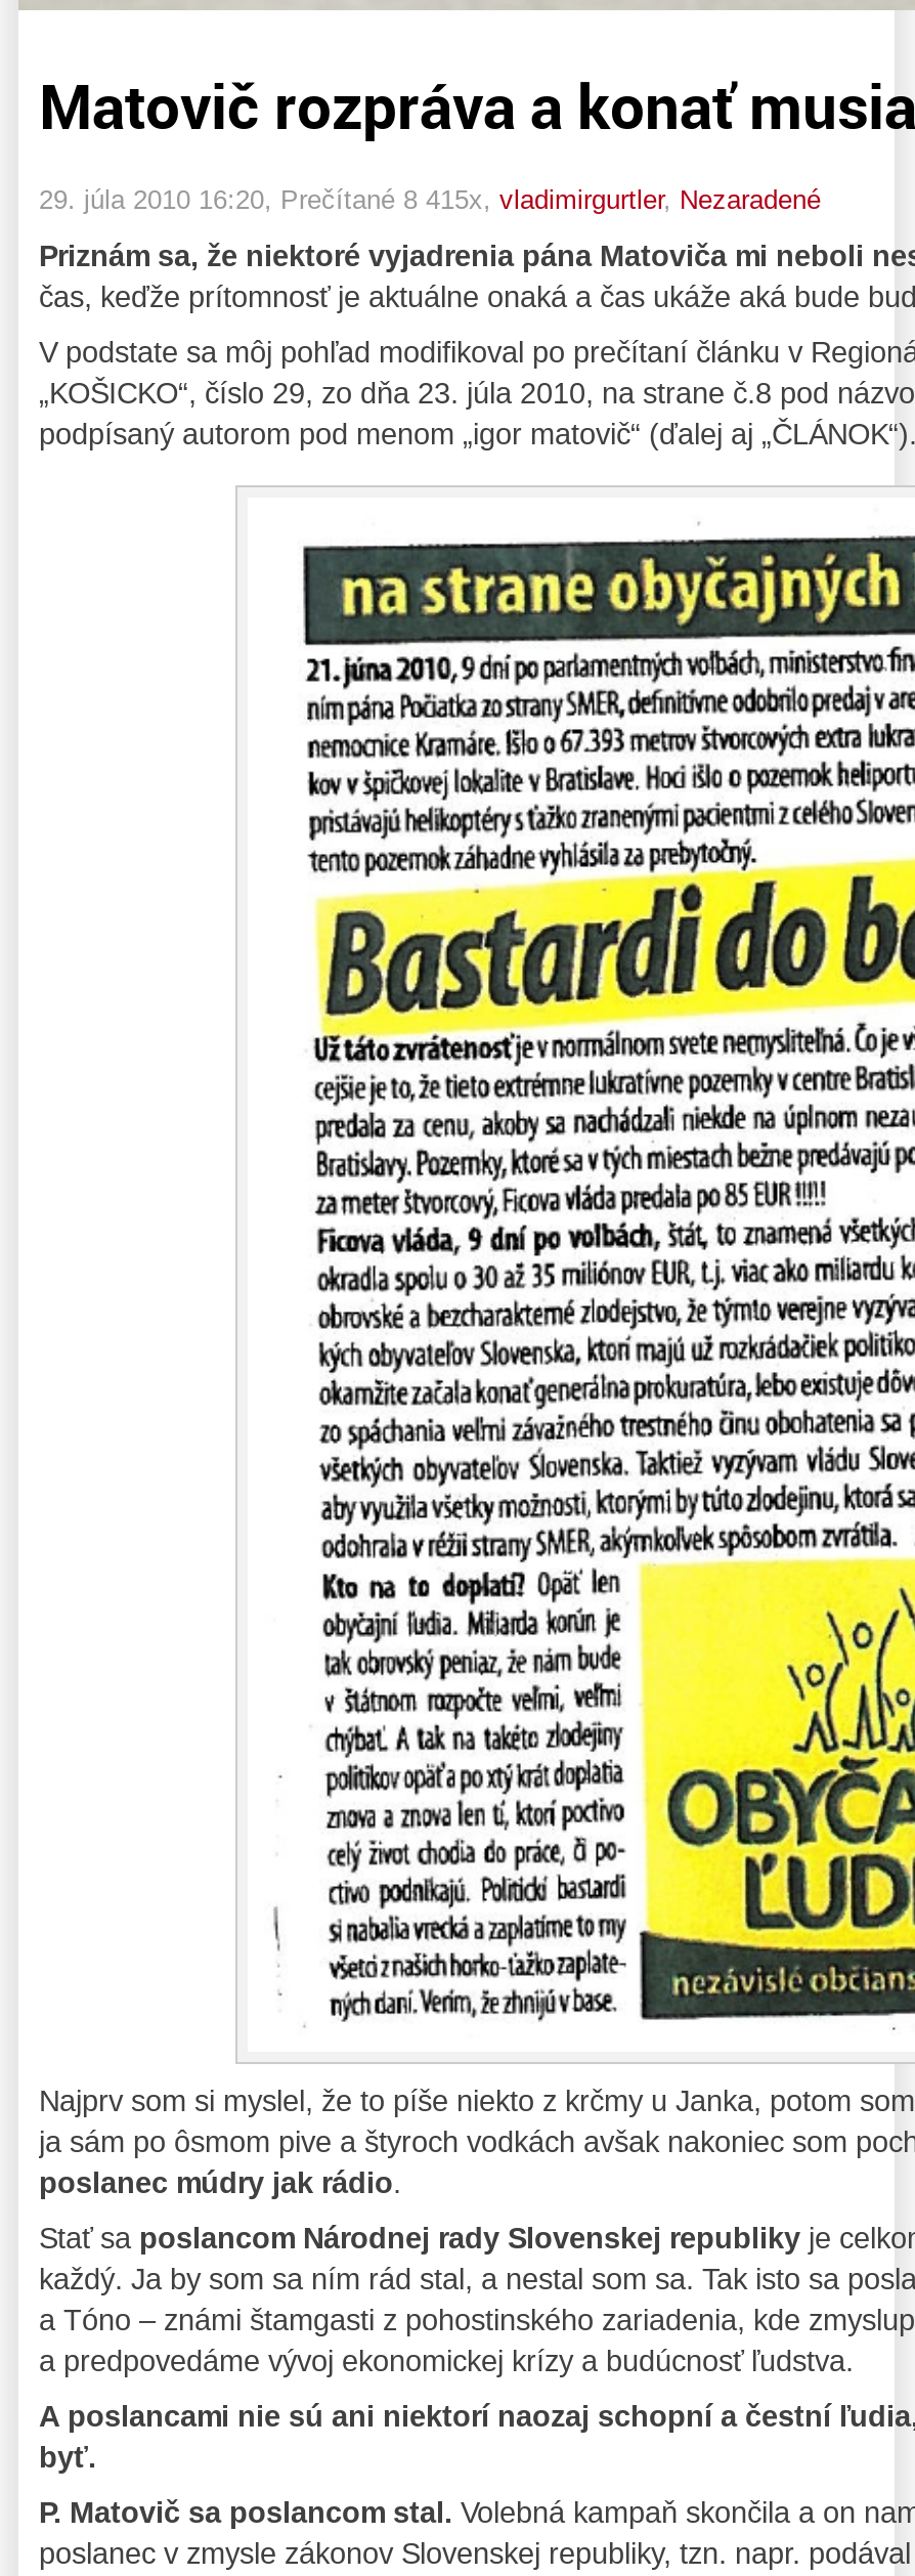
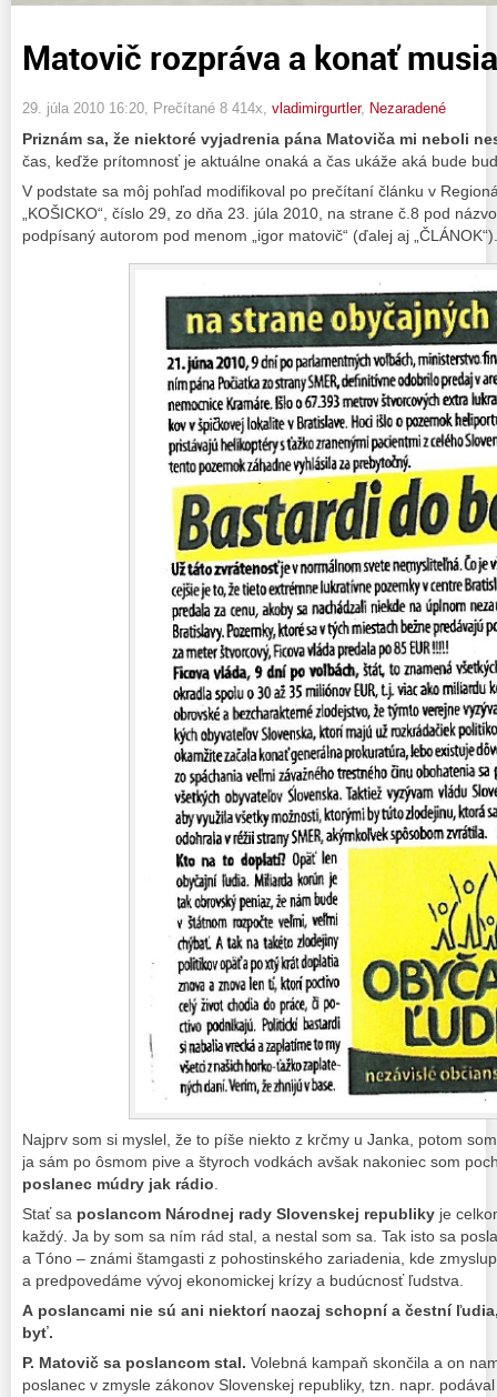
[39,183,821,214] 29. júla 2010 16:20, Prečítané 8 415x, vladimirgurtler, Nezaradené -> [22,99,446,116] 29. júla 2010 16:20, Prečítané 8 414x, vladimirgurtler, Nezaradené

